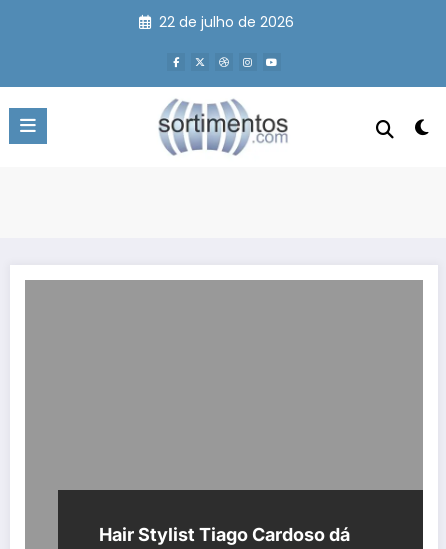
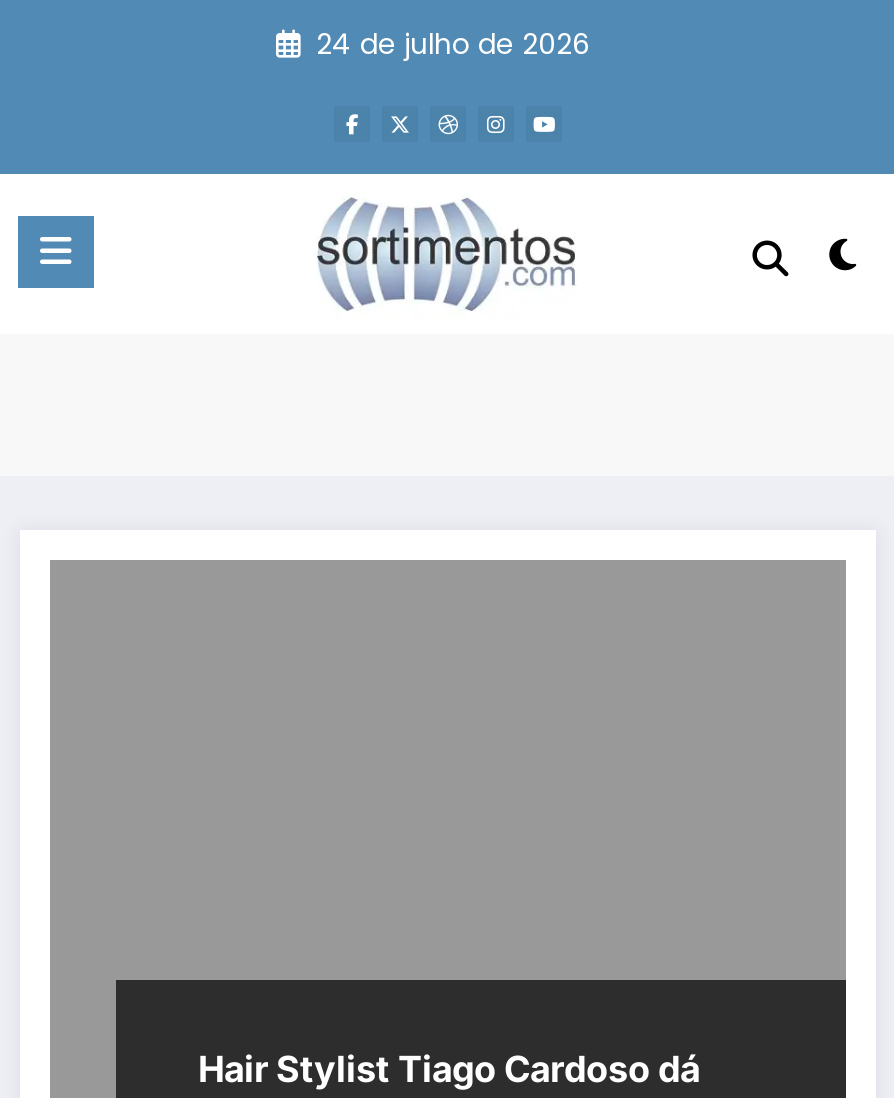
[159,12,294,32] 22 de julho de 2026 -> [316,24,590,64] 24 de julho de 2026

